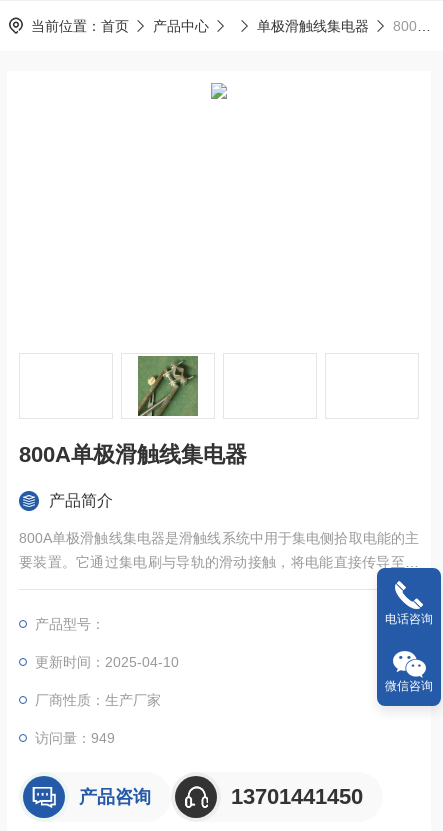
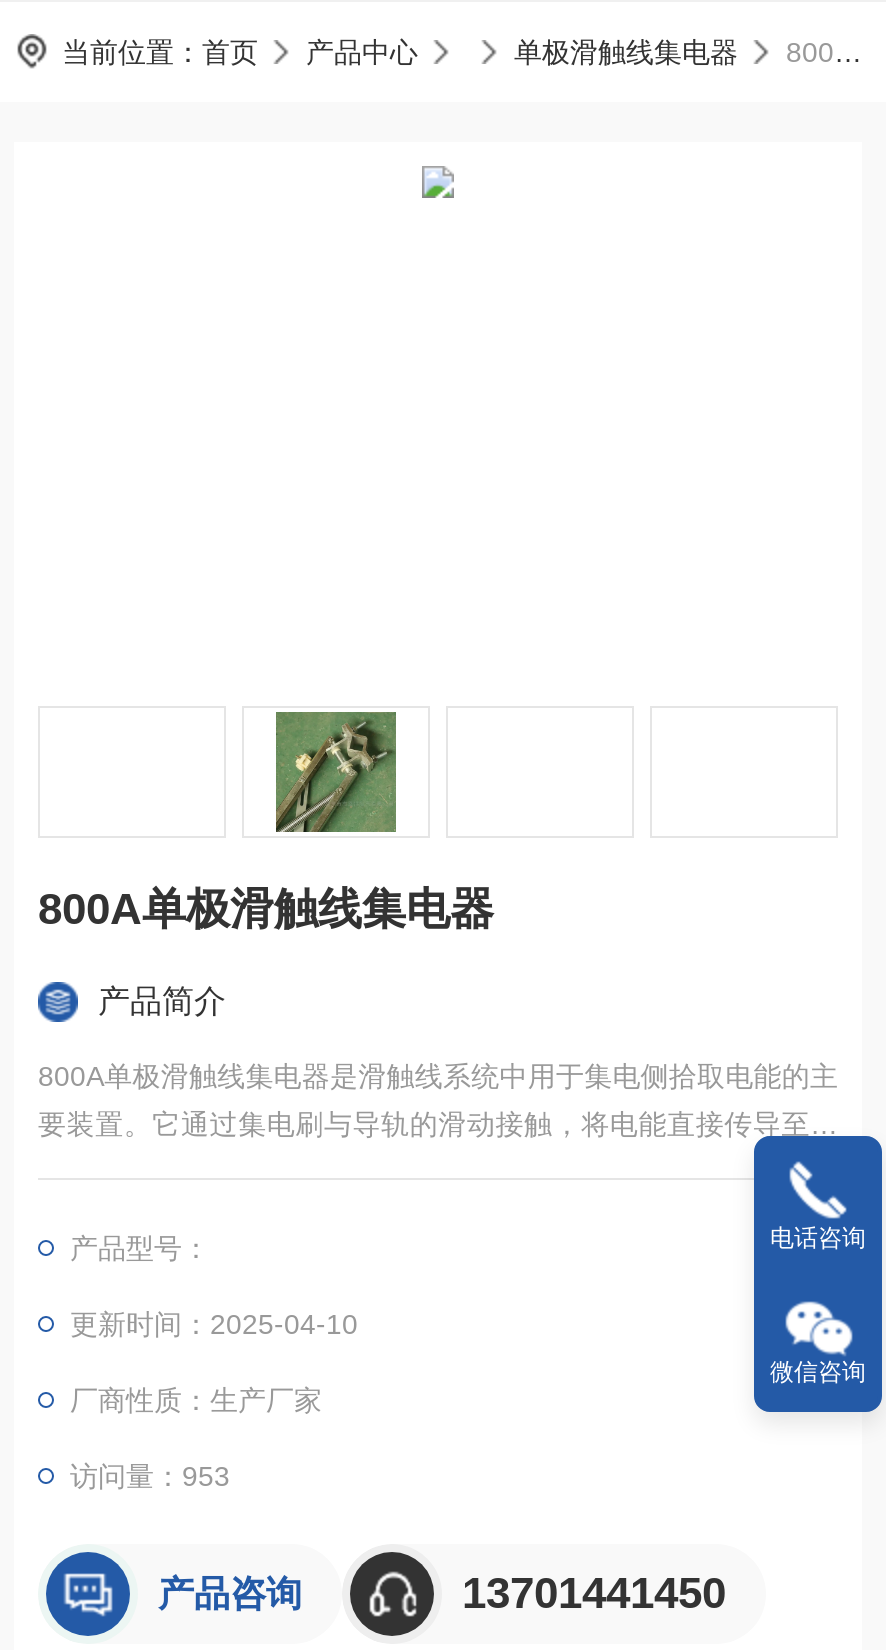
[35,730,115,746] 访问量：949 -> [70,1460,230,1492] 访问量：953

